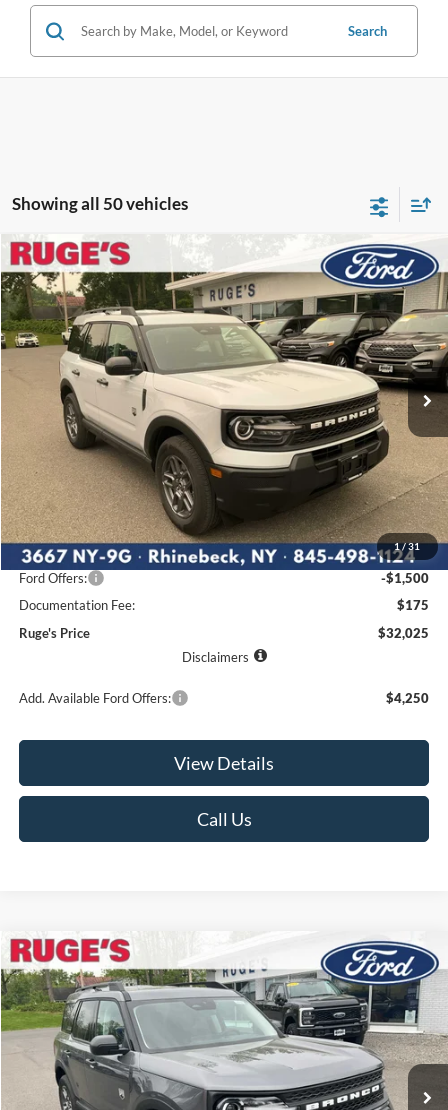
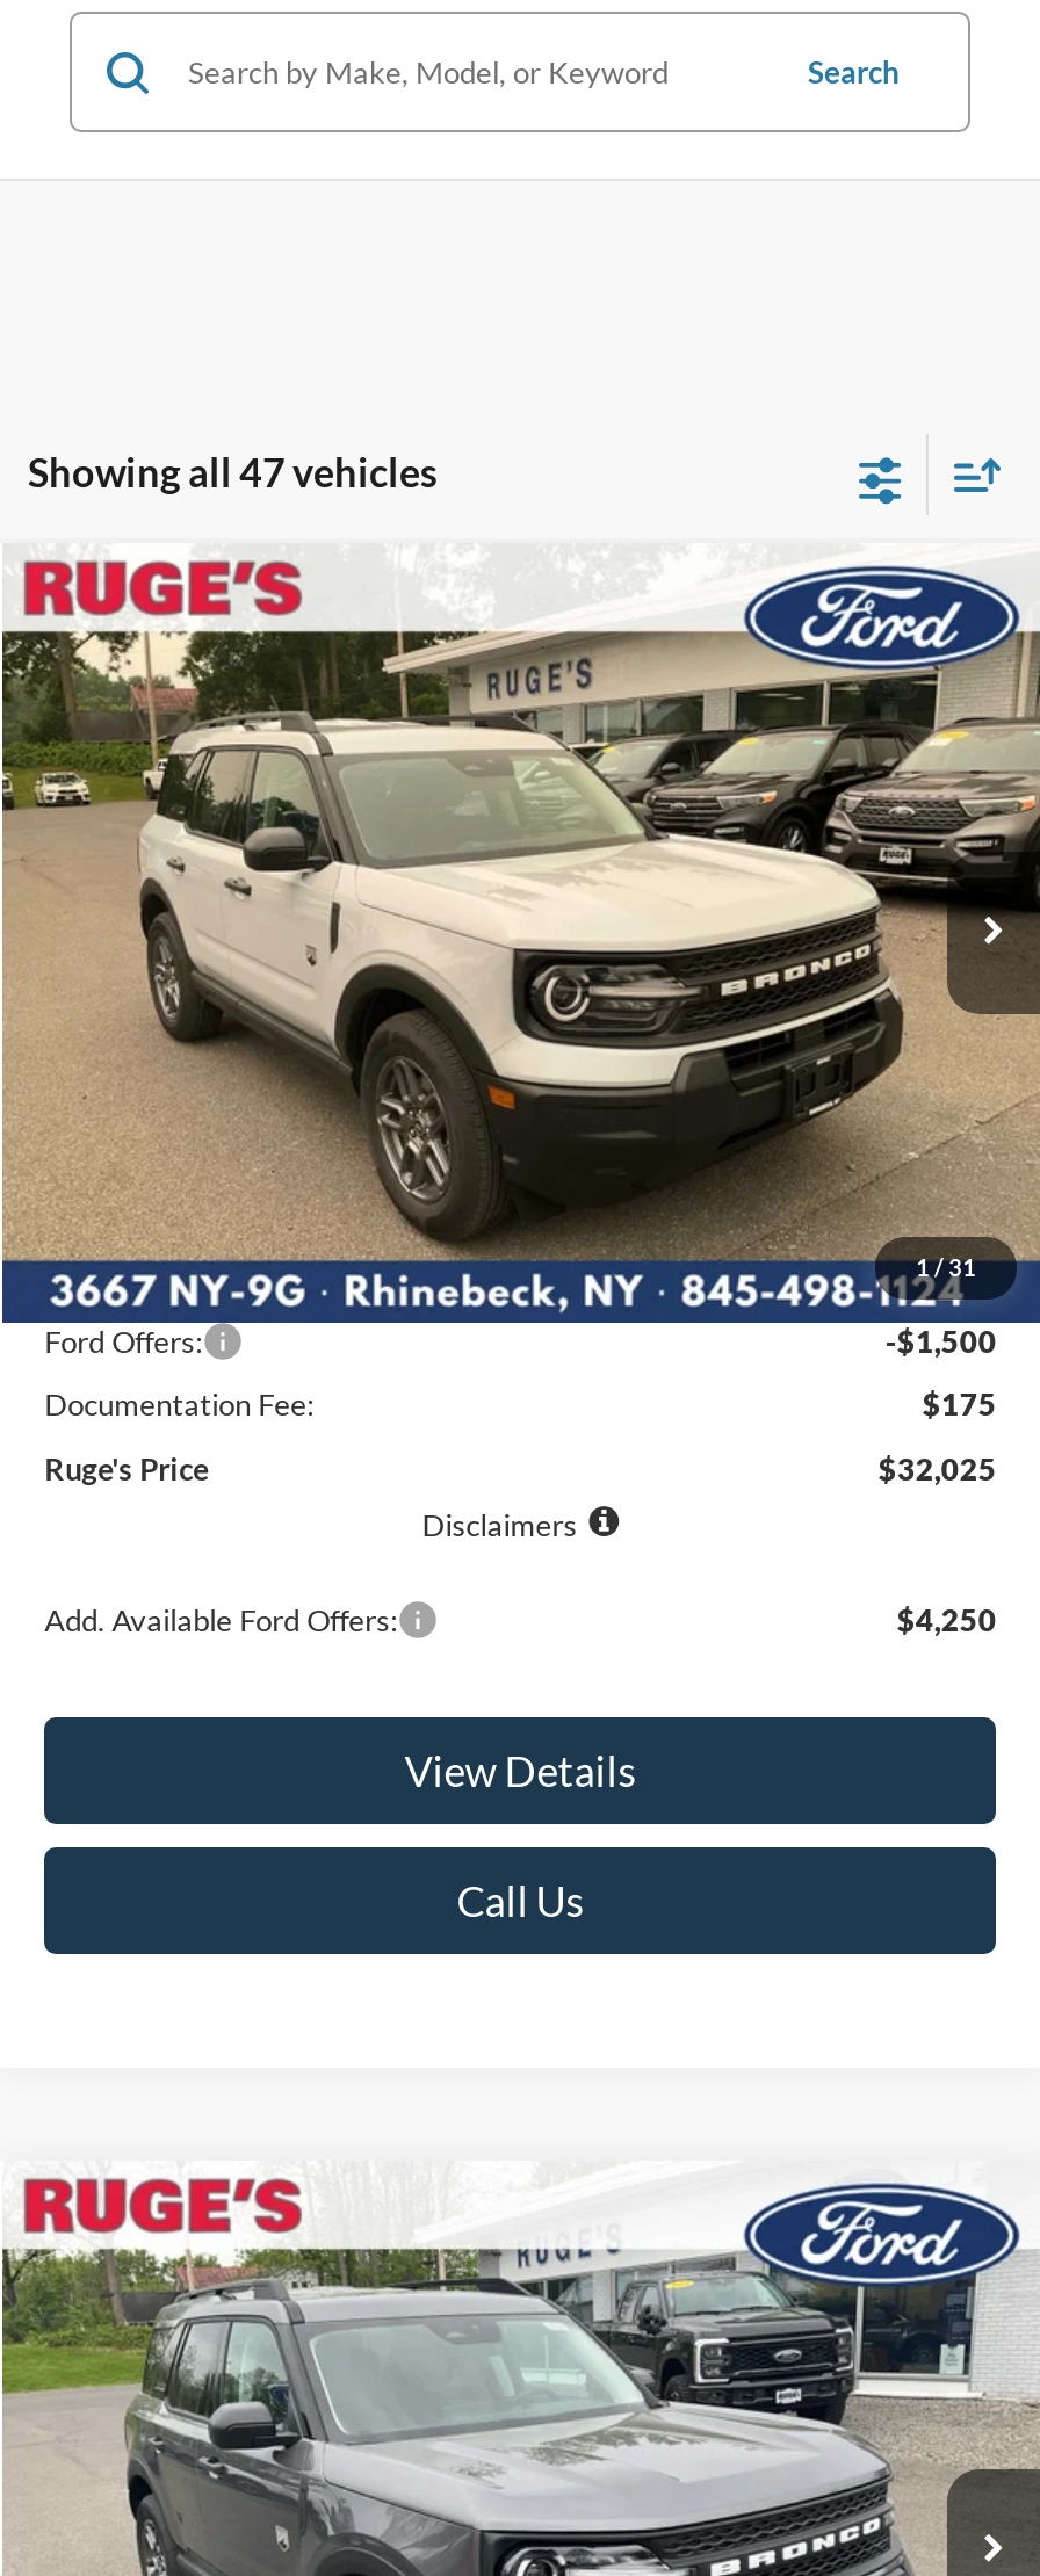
[12,193,188,214] Showing all 50 vehicles -> [28,448,436,497] Showing all 47 vehicles

